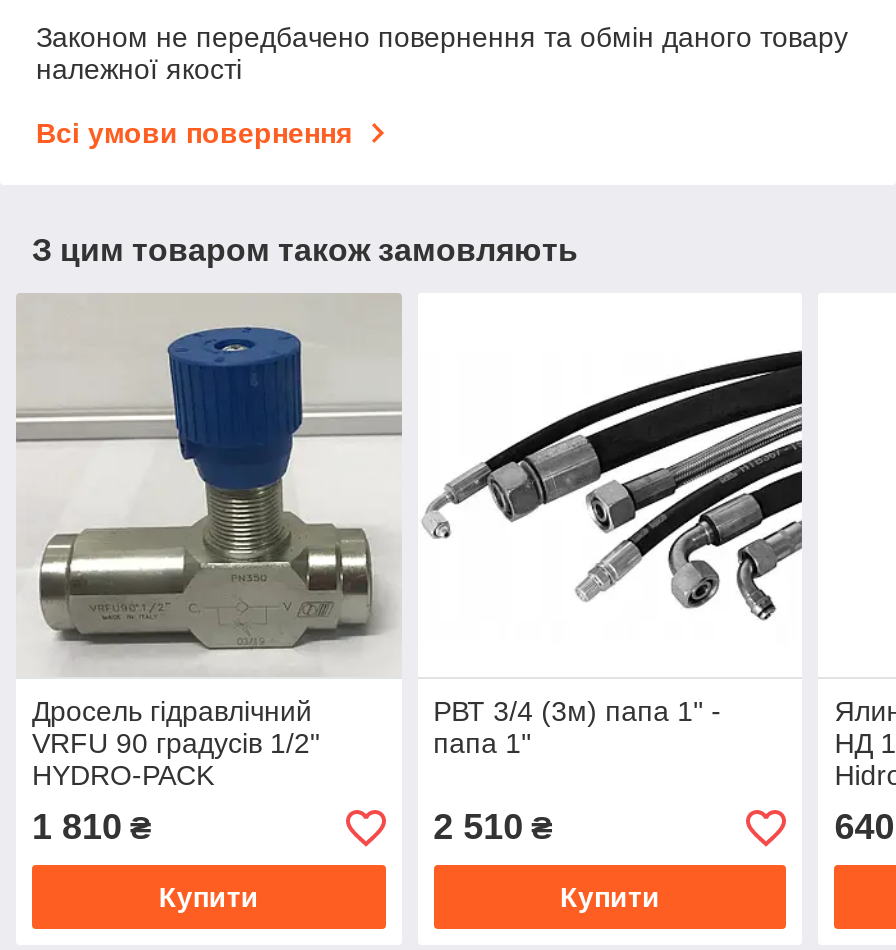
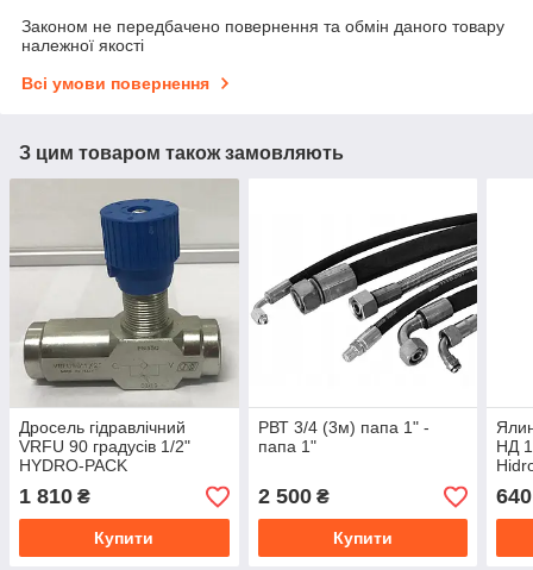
[433,808,553,848] 2 510 ₴ -> [258,485,329,509] 2 500 ₴

